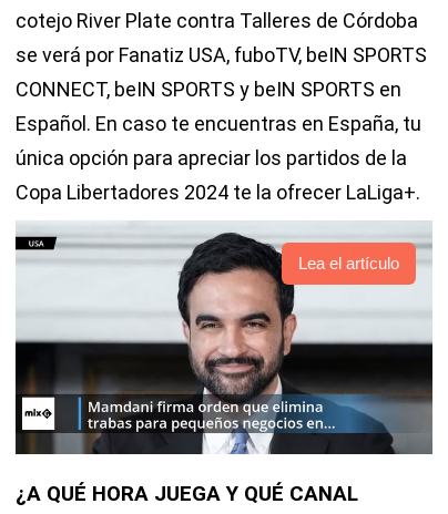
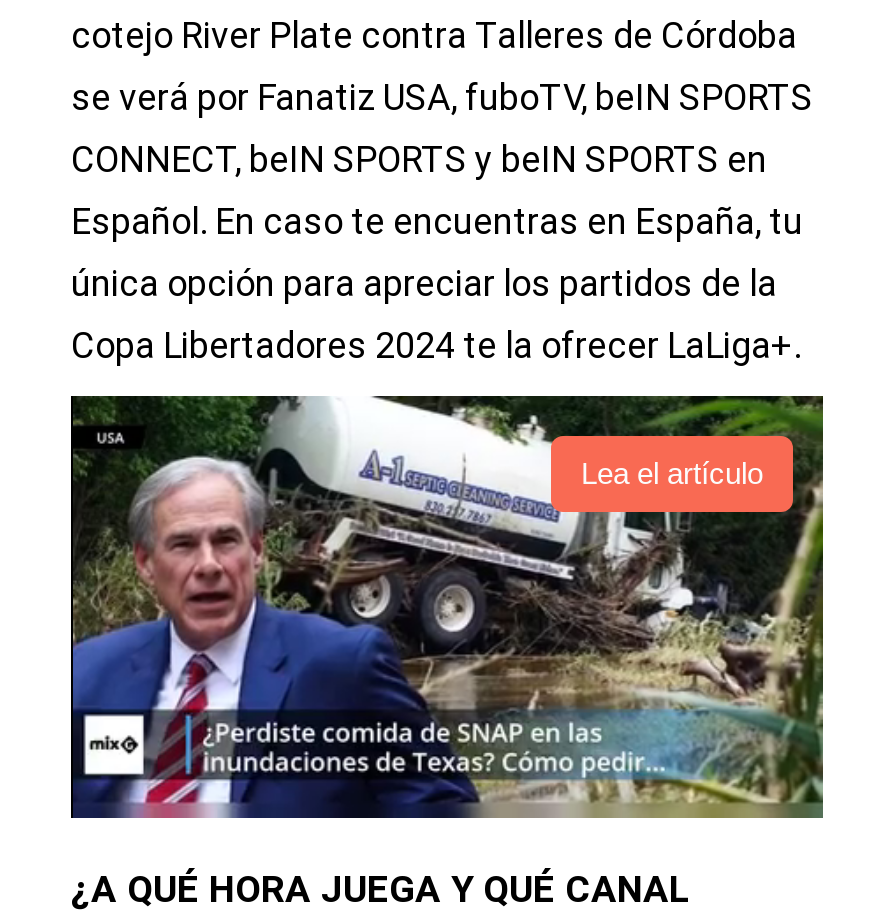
[14,220,434,455] [image] -> [69,394,825,820] [image]

